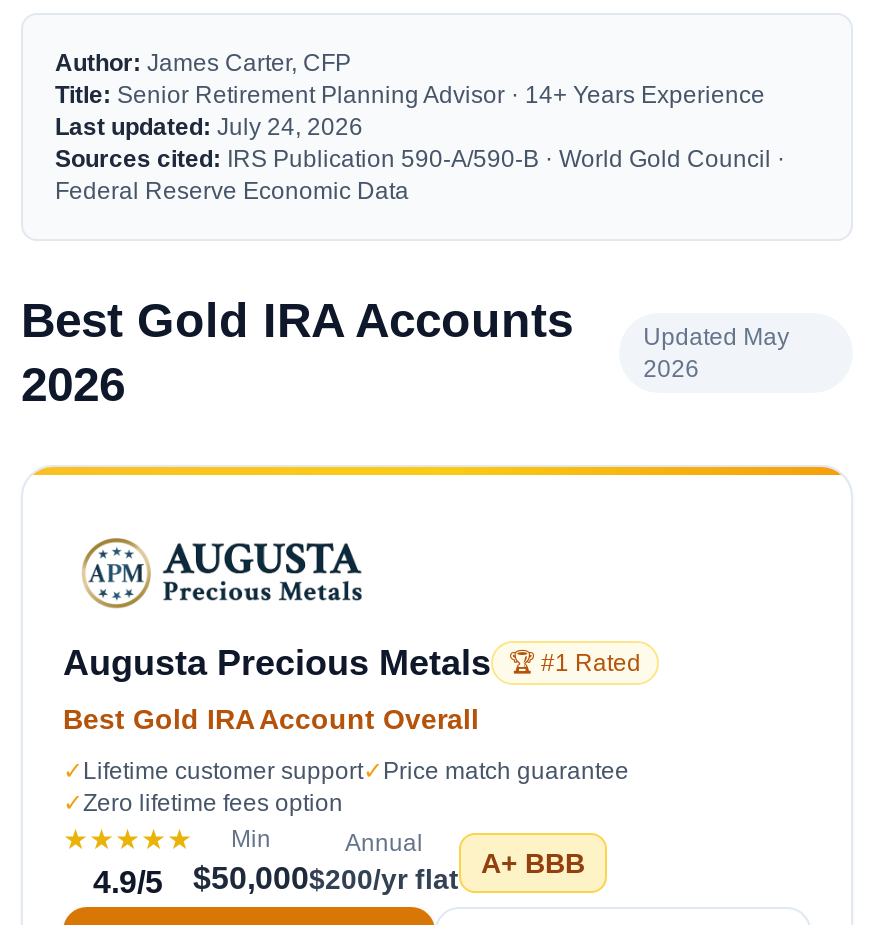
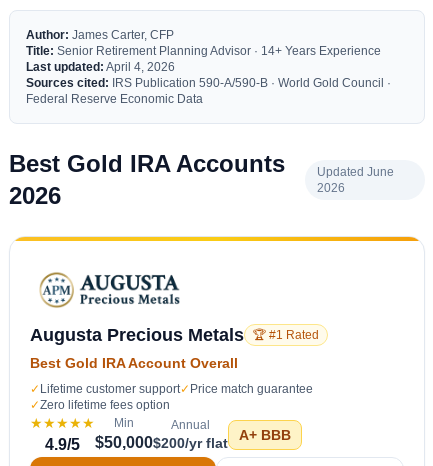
[55,113,363,141] Last updated: July 24, 2026 -> [26,60,175,74] Last updated: April 4, 2026
[643,323,789,351] Updated May -> [317,165,394,179] Updated June

